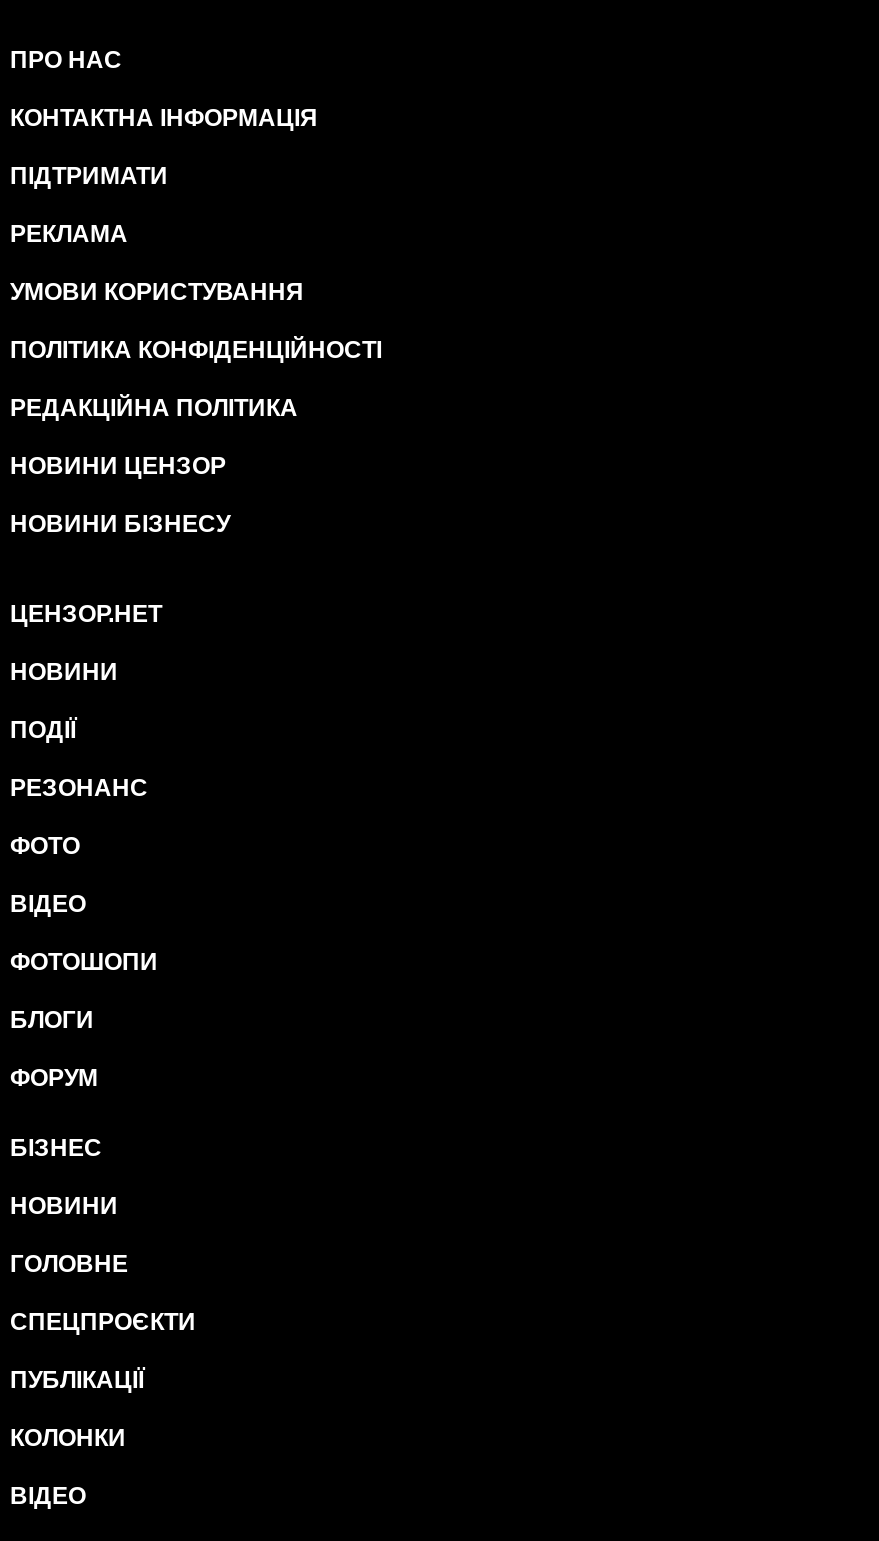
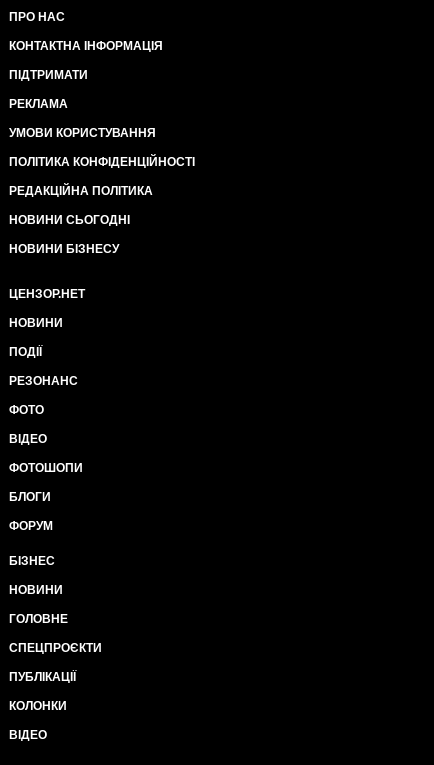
[10,452,226,480] НОВИНИ ЦЕНЗОР -> [9,213,130,227] НОВИНИ СЬОГОДНІ

